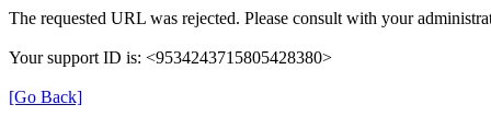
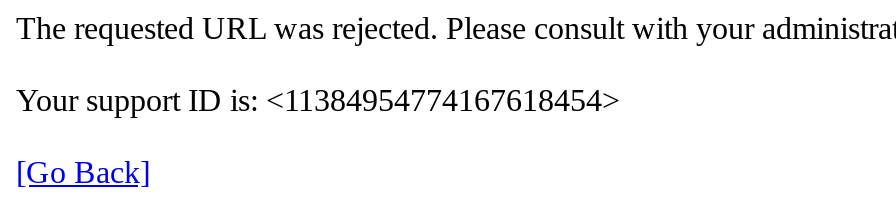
[9,48,332,67] Your support ID is: <9534243715805428380> -> [16,83,620,117] Your support ID is: <11384954774167618454>

